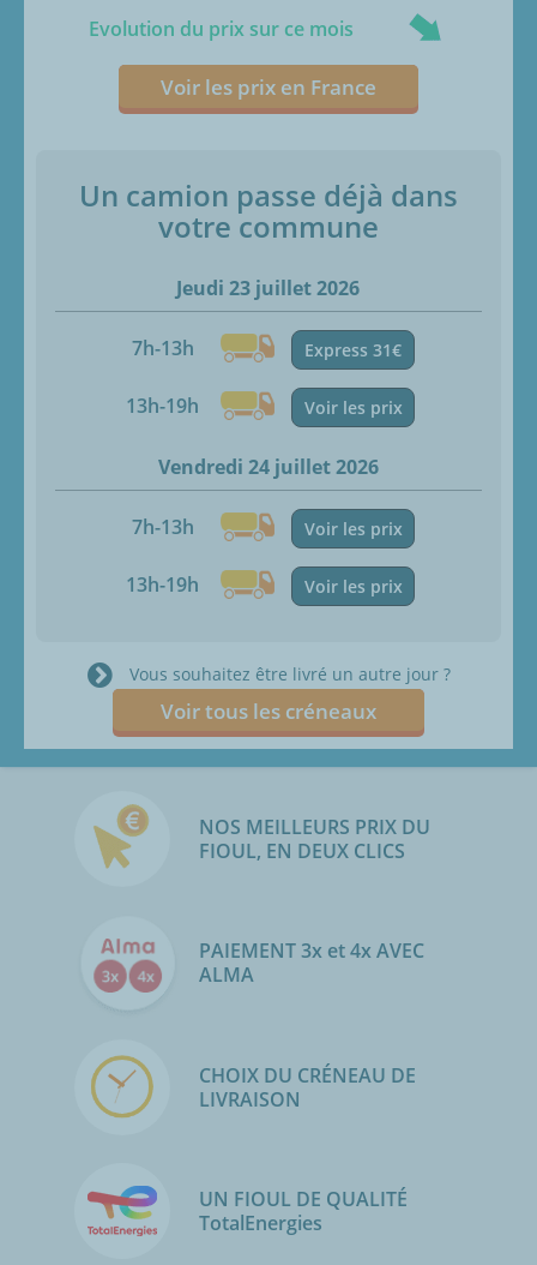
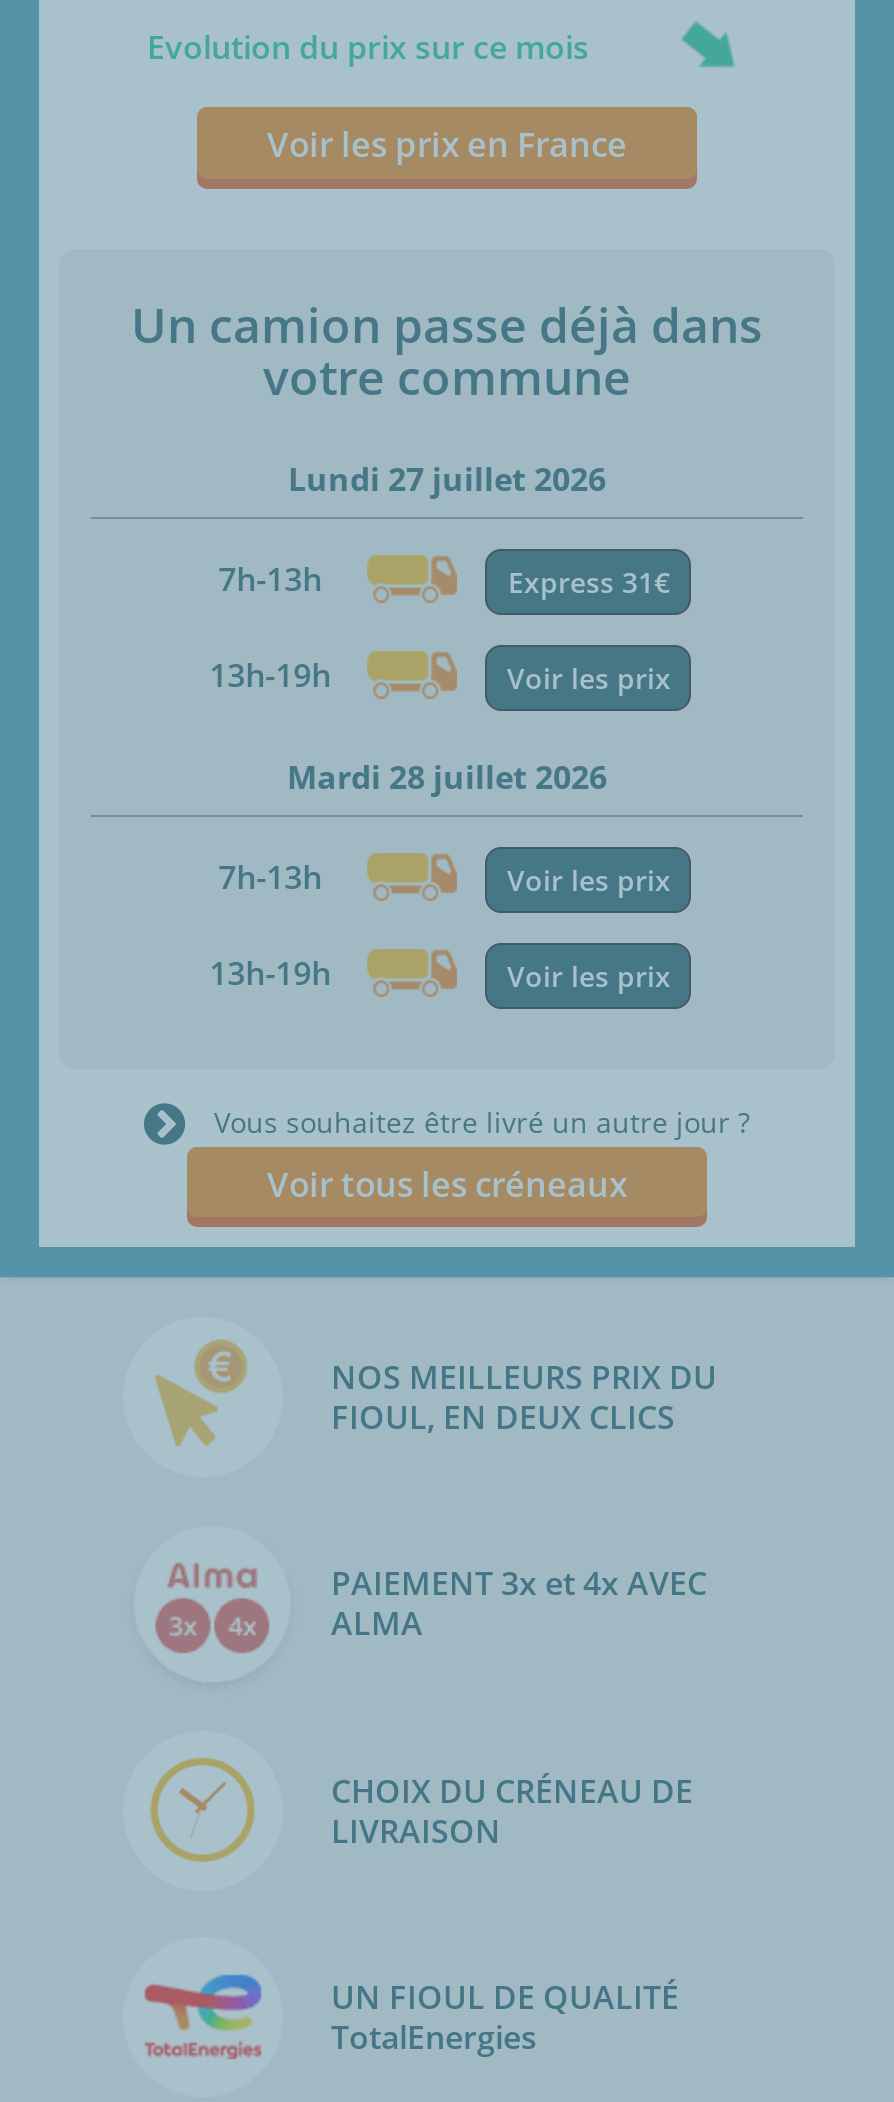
[177,275,360,301] Jeudi 23 juillet 2026 -> [288,457,606,501] Lundi 27 juillet 2026
[158,453,379,480] Vendredi 24 juillet 2026 -> [287,755,607,799] Mardi 28 juillet 2026

